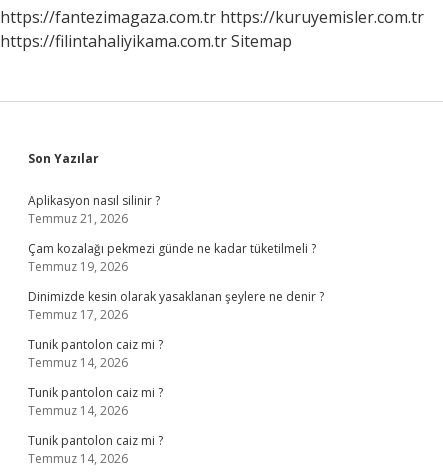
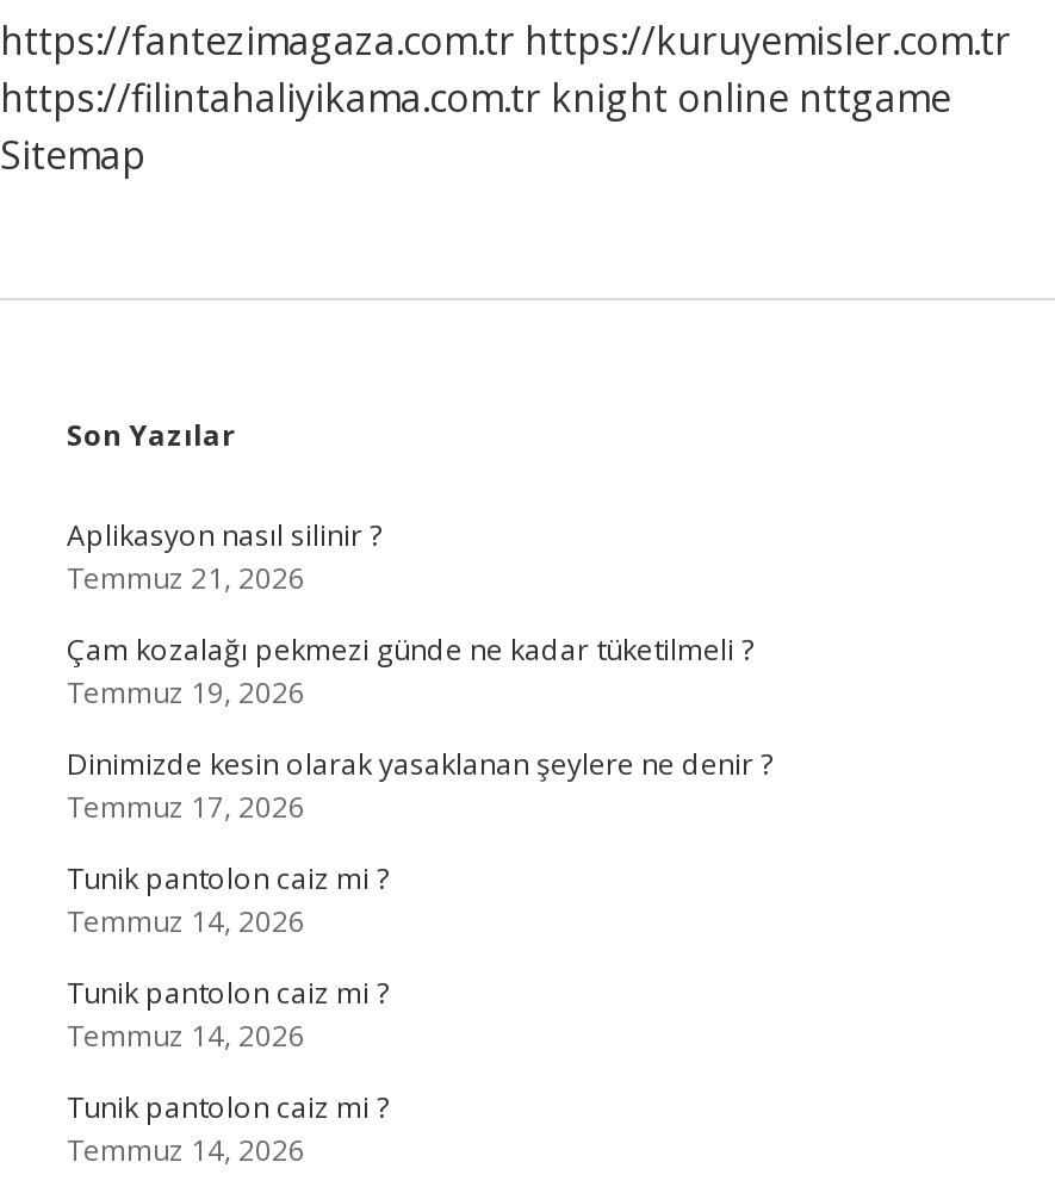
[0,30,292,52] https://filintahaliyikama.com.tr Sitemap -> [0,72,951,181] https://filintahaliyikama.com.tr knight online nttgame | Sitemap

